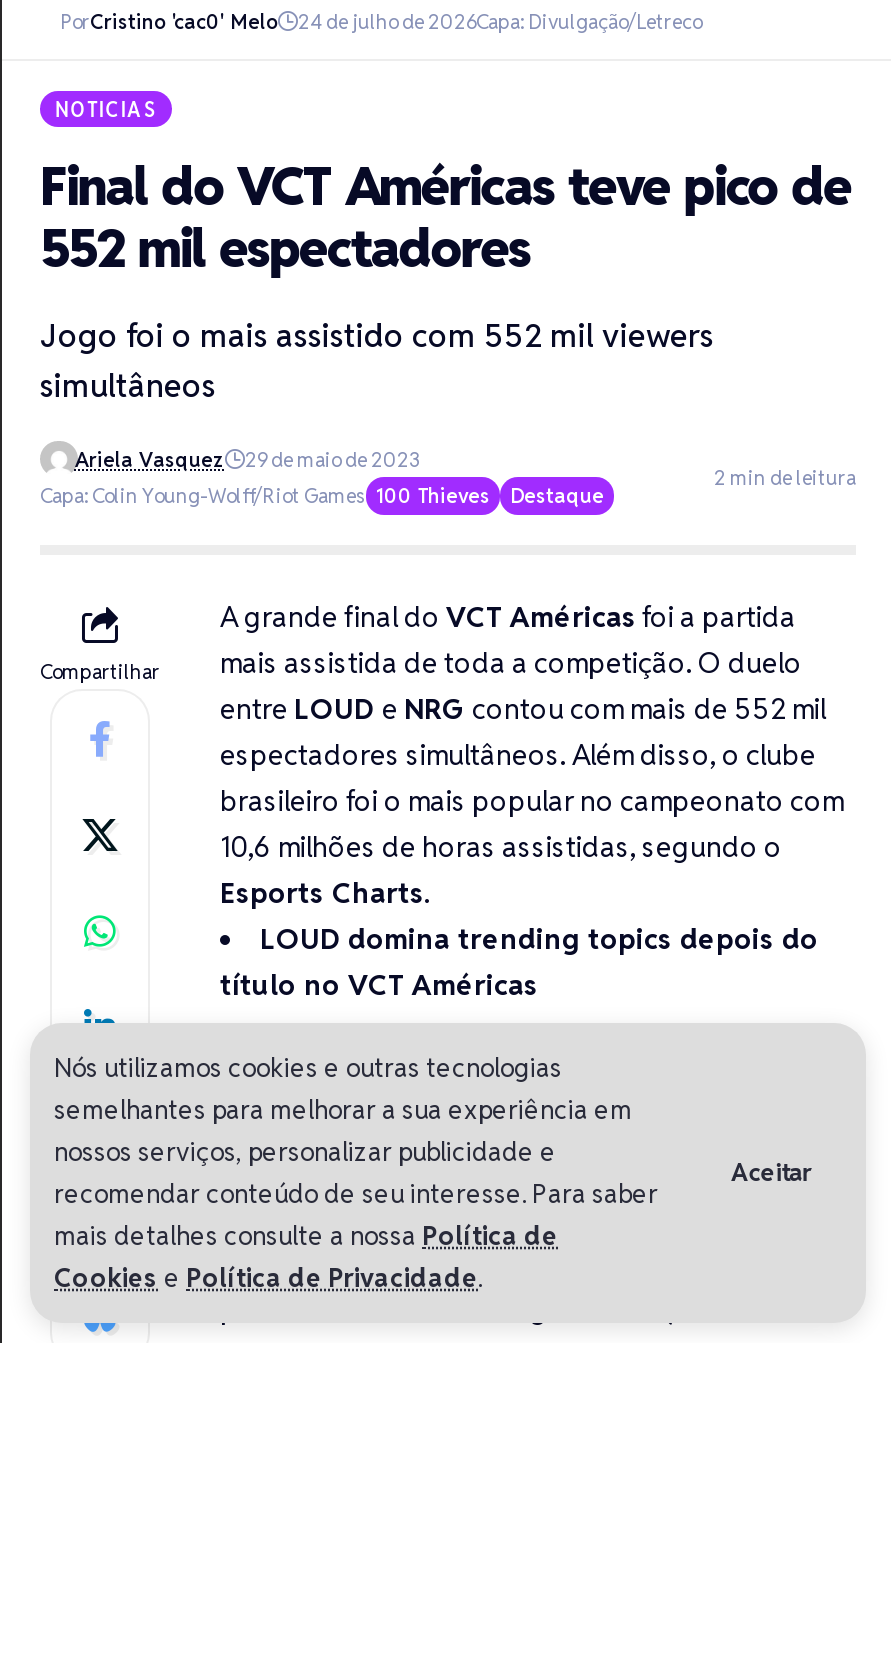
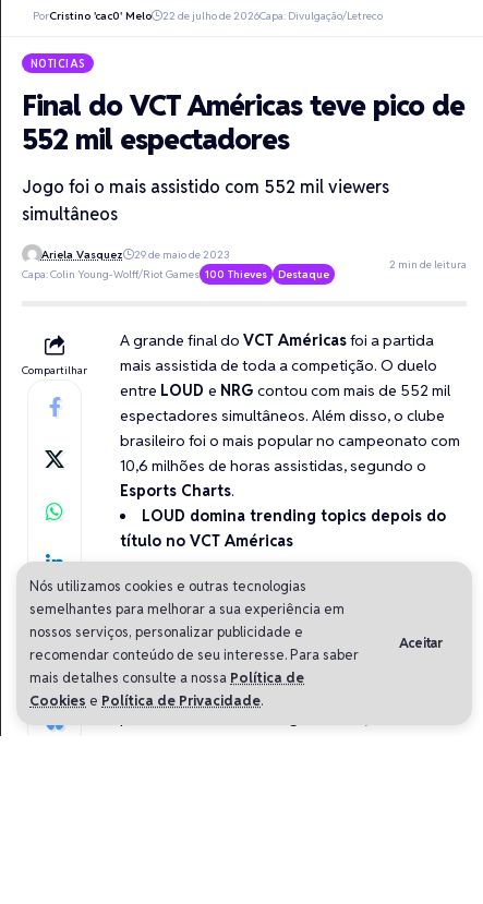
[298,10,702,36] 24 de julho de 2026Capa: Divulgação/Letreco -> [162,9,383,23] 22 de julho de 2026Capa: Divulgação/Letreco

